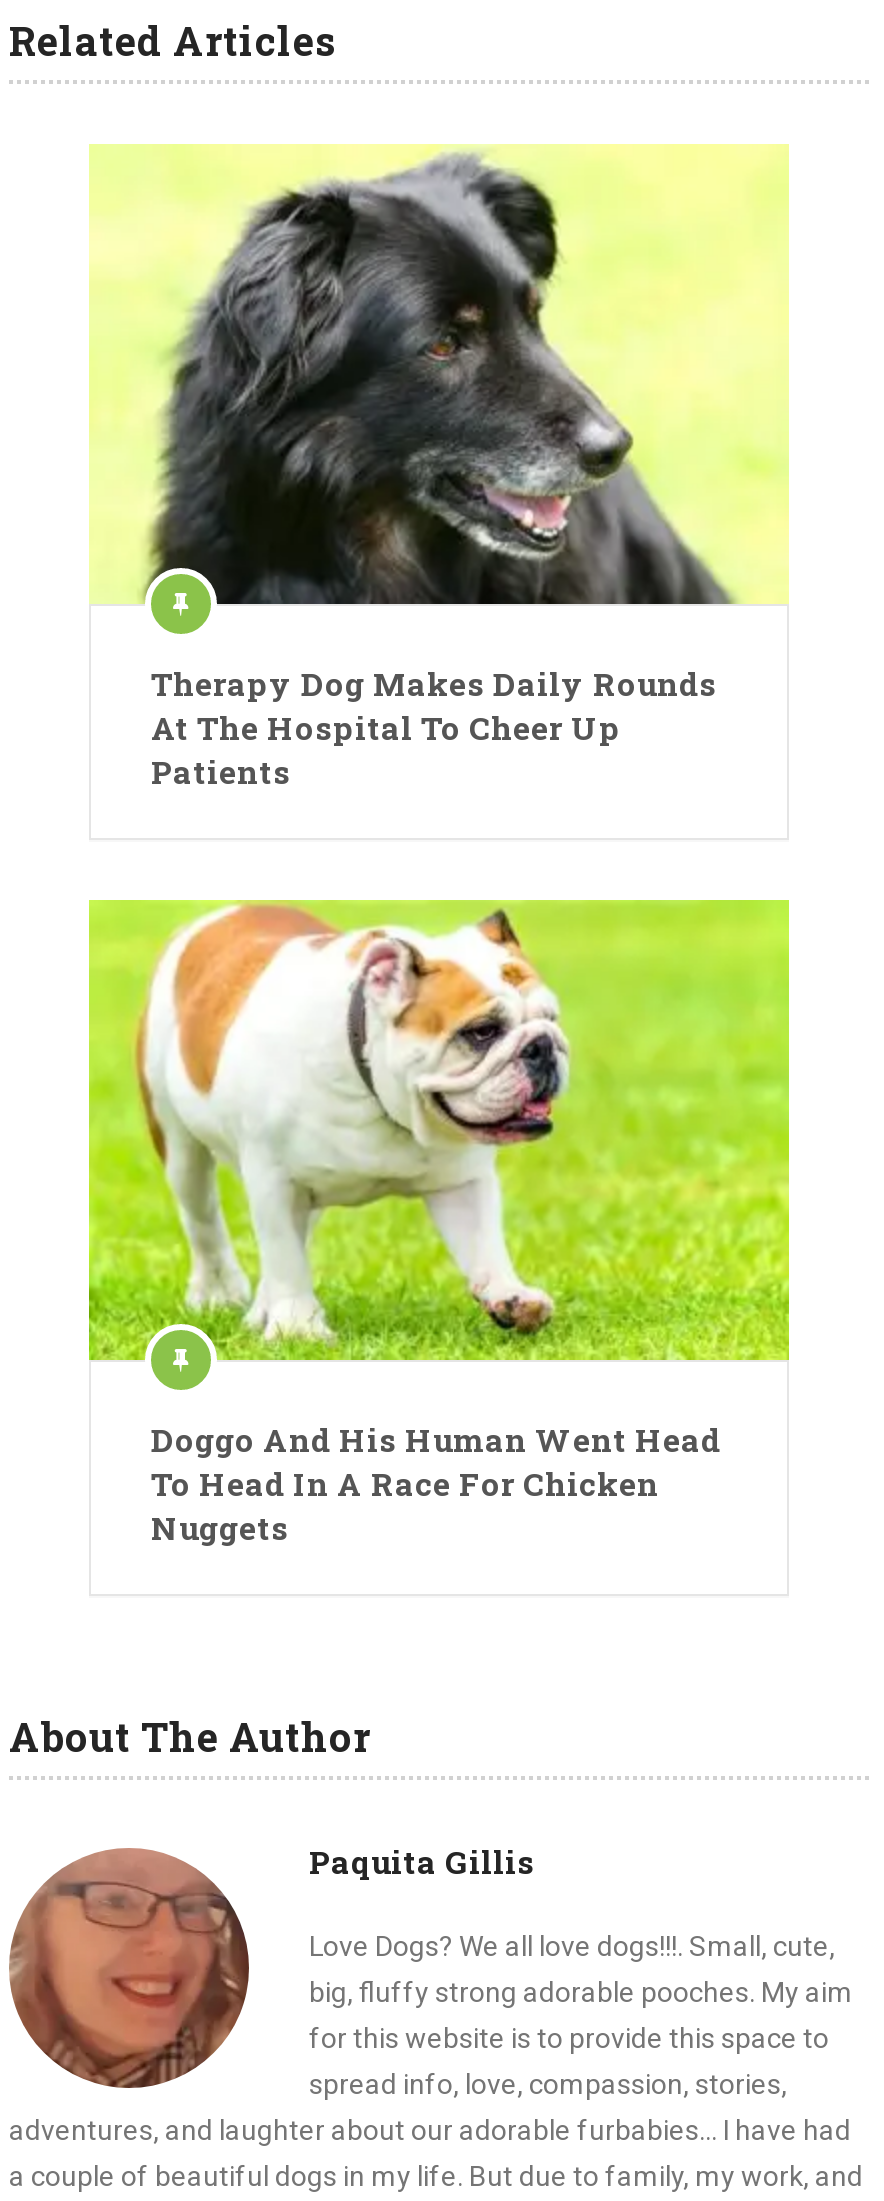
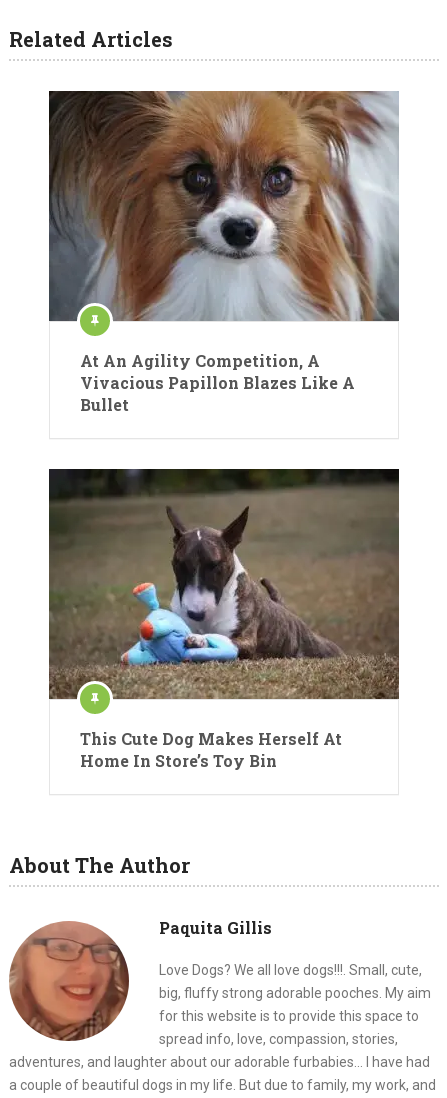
[89,144,789,791] [image] | Therapy Dog Makes Daily Rounds | At The Hospital To Cheer Up | Patients -> [48,90,400,415] [image] | At An Agility Competition, A | Vivacious Papillon Blazes Like A | Bullet
[87,898,791,1547] [image] | Doggo And His Human Went Head | To Head In A Race For Chicken | Nuggets -> [48,468,400,771] [image] | This Cute Dog Makes Herself At | Home In Store’s Toy Bin

